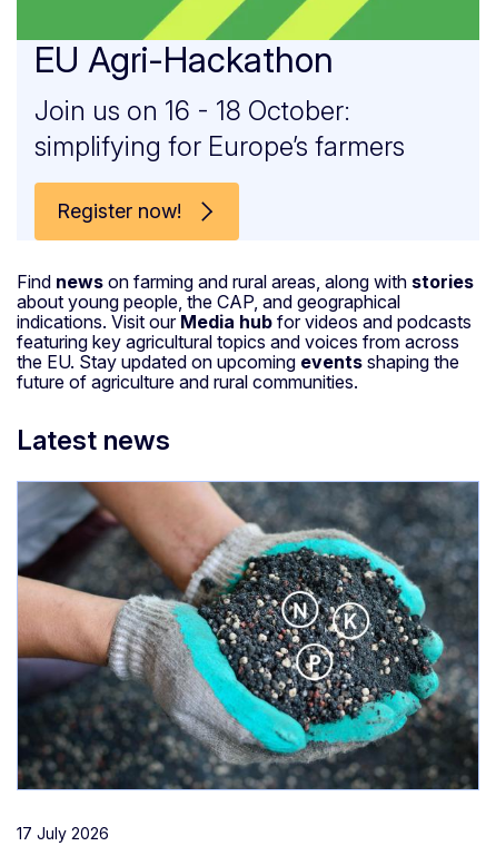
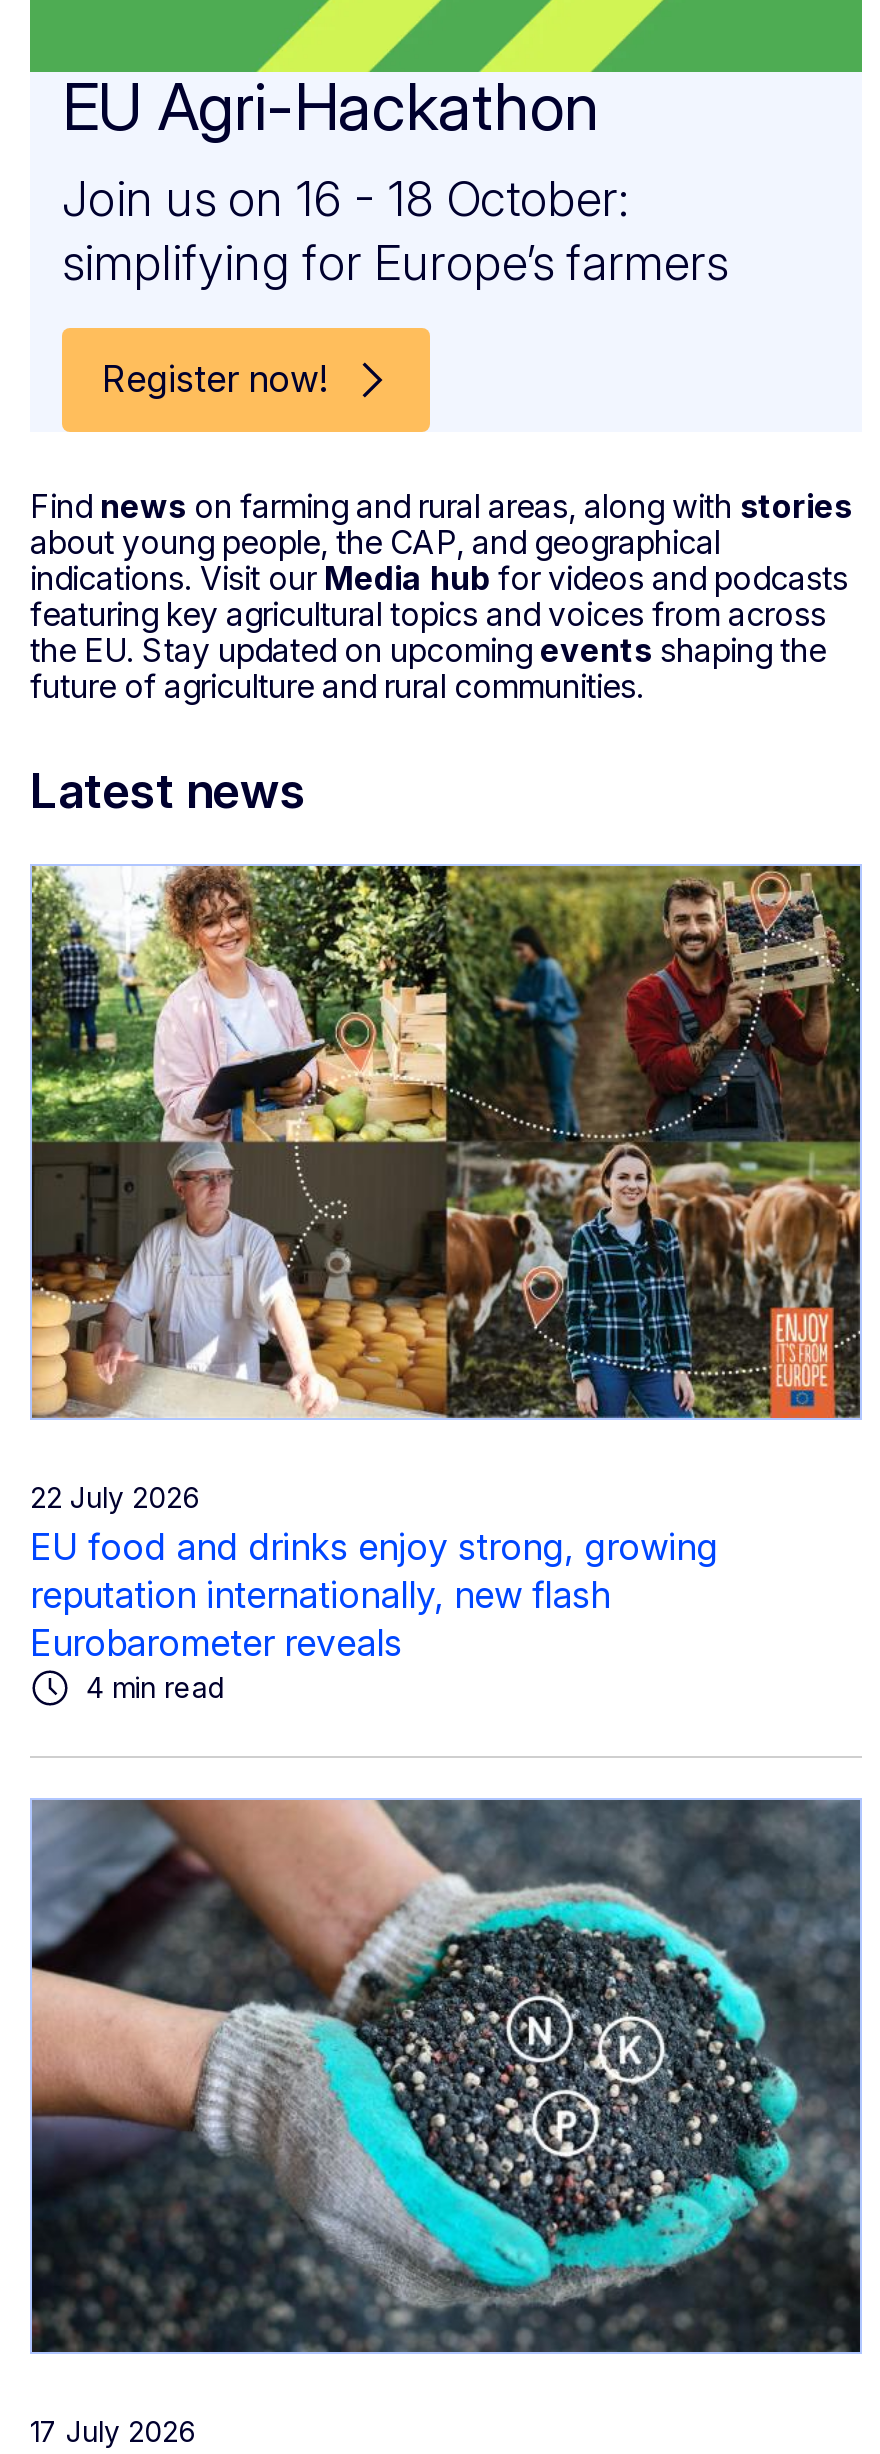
none -> [30,864,862,1704] [image] | 22 July 2026 | EU food and drinks enjoy strong, growing | reputation internationally, new flash | Eurobarometer reveals | 4 min read

